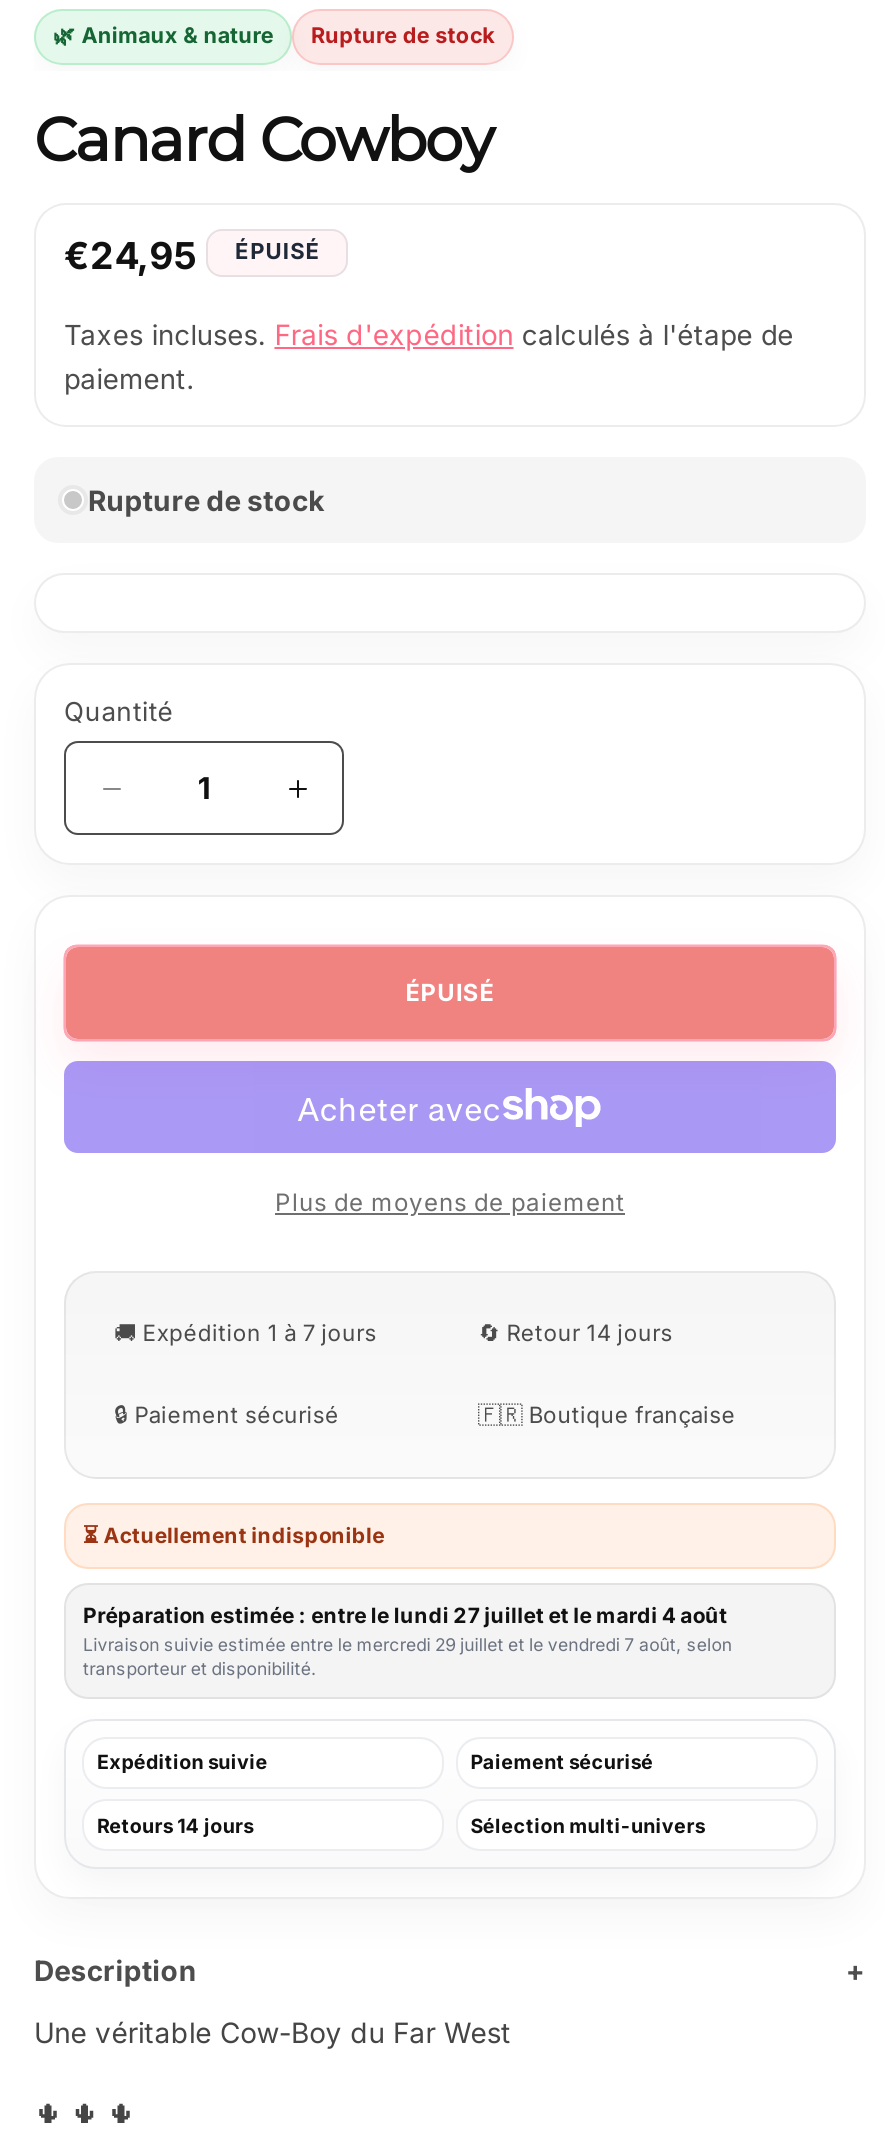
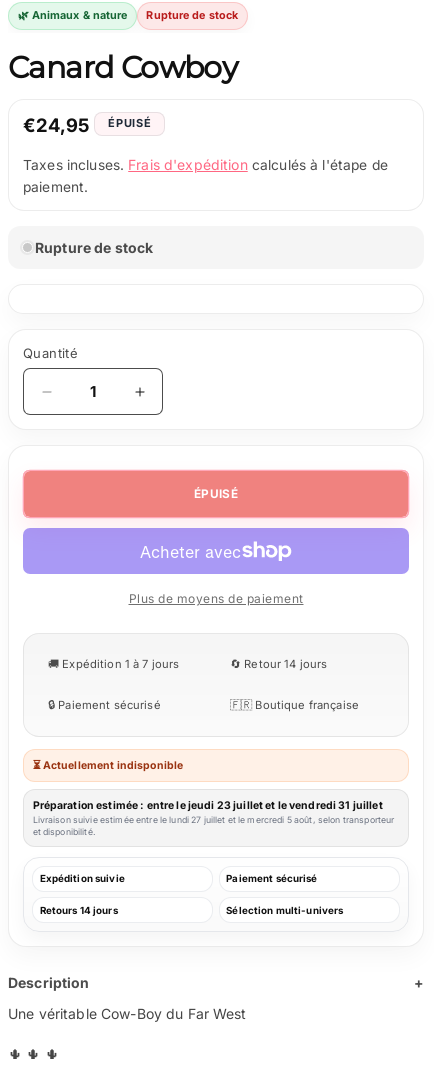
[83,1602,732,1679] Préparation estimée : entre le lundi 27 juillet et le mardi 4 août | Livraison suivie estimée entre le mercredi 29 juillet et le vendredi 7 août, selon | transporteur et disponibilité. -> [32,799,394,837] Préparation estimée : entre le jeudi 23 juillet et le vendredi 31 juillet | Livraison suivie estimée entre le lundi 27 juillet et le mercredi 5 août, selon transporteur | et disponibilité.

